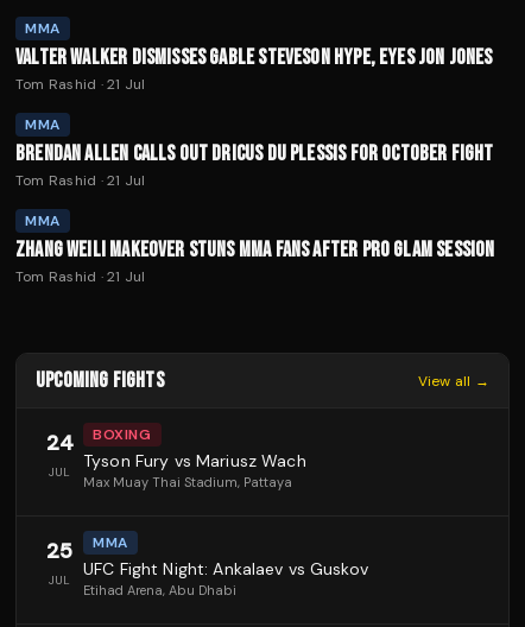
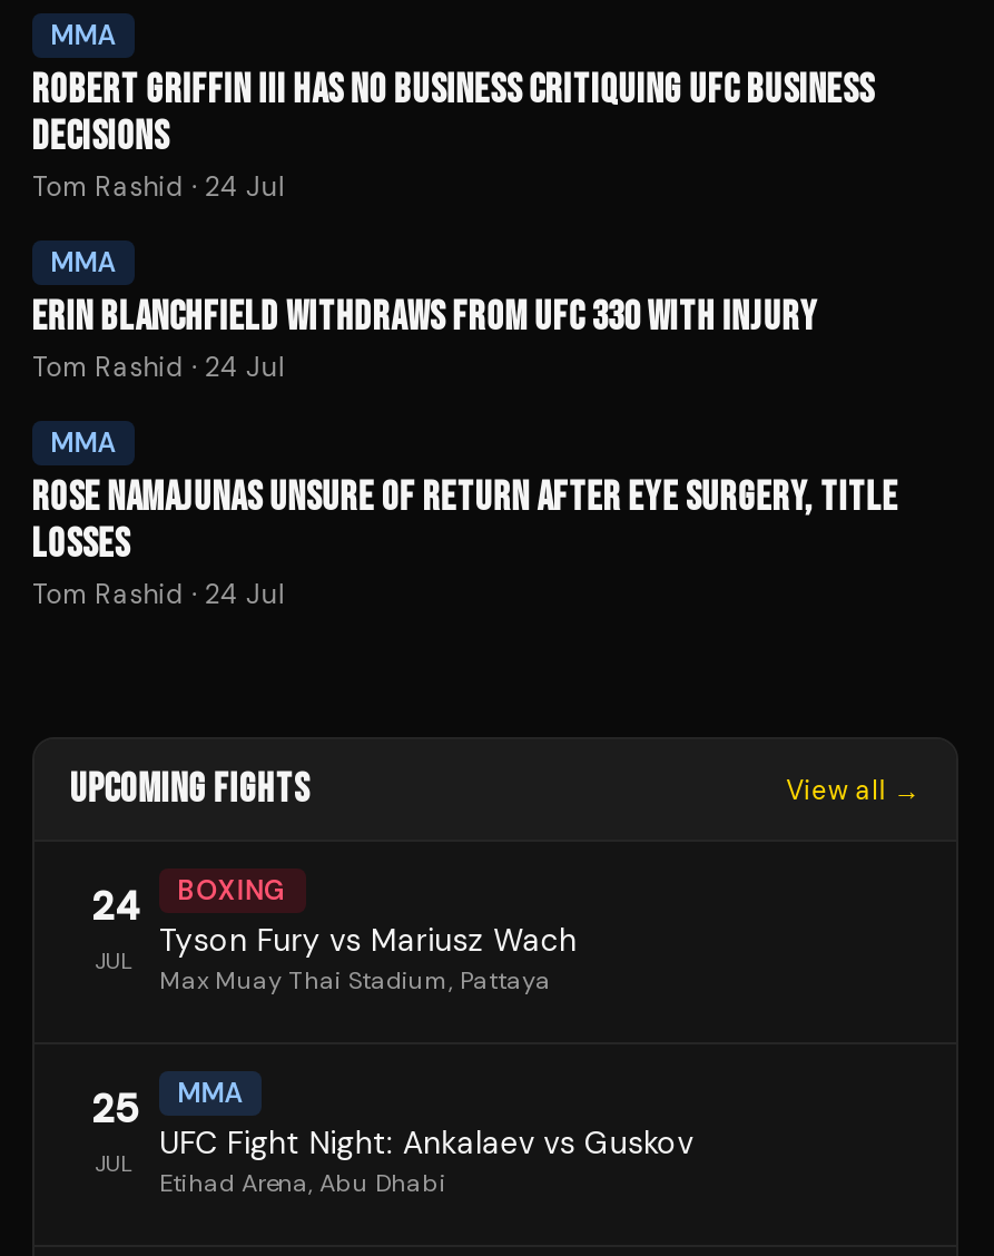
[15,45,492,94] VALTER WALKER DISMISSES GABLE STEVESON HYPE, EYES JON JONES | Tom Rashid · 21 Jul -> [32,67,875,205] ROBERT GRIFFIN III HAS NO BUSINESS CRITIQUING UFC BUSINESS | DECISIONS | Tom Rashid · 24 Jul
[15,141,494,190] BRENDAN ALLEN CALLS OUT DRICUS DU PLESSIS FOR OCTOBER FIGHT | Tom Rashid · 21 Jul -> [32,294,819,385] ERIN BLANCHFIELD WITHDRAWS FROM UFC 330 WITH INJURY | Tom Rashid · 24 Jul
[15,237,495,286] ZHANG WEILI MAKEOVER STUNS MMA FANS AFTER PRO GLAM SESSION | Tom Rashid · 21 Jul -> [32,474,898,612] ROSE NAMAJUNAS UNSURE OF RETURN AFTER EYE SURGERY, TITLE | LOSSES | Tom Rashid · 24 Jul

